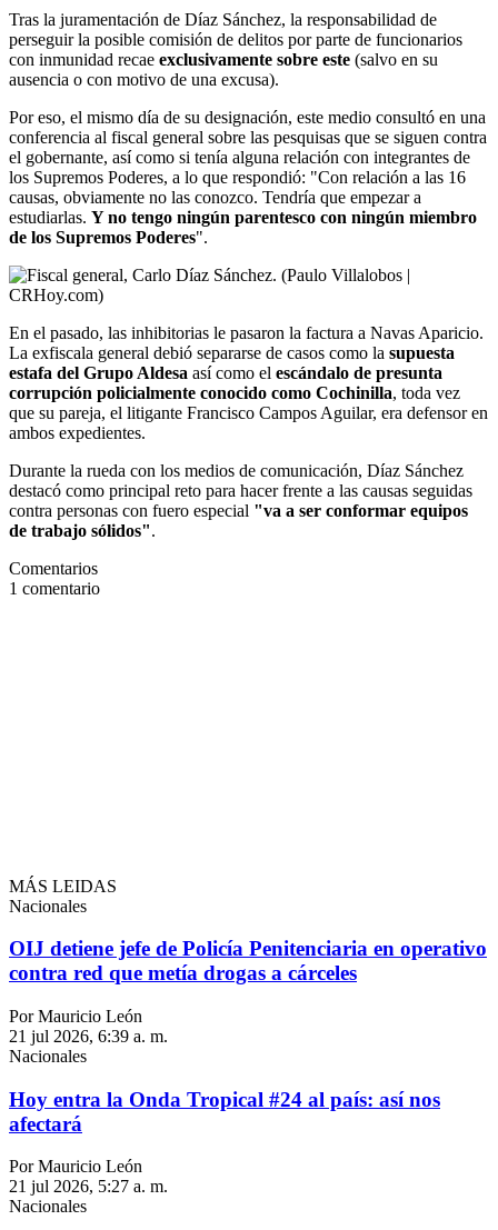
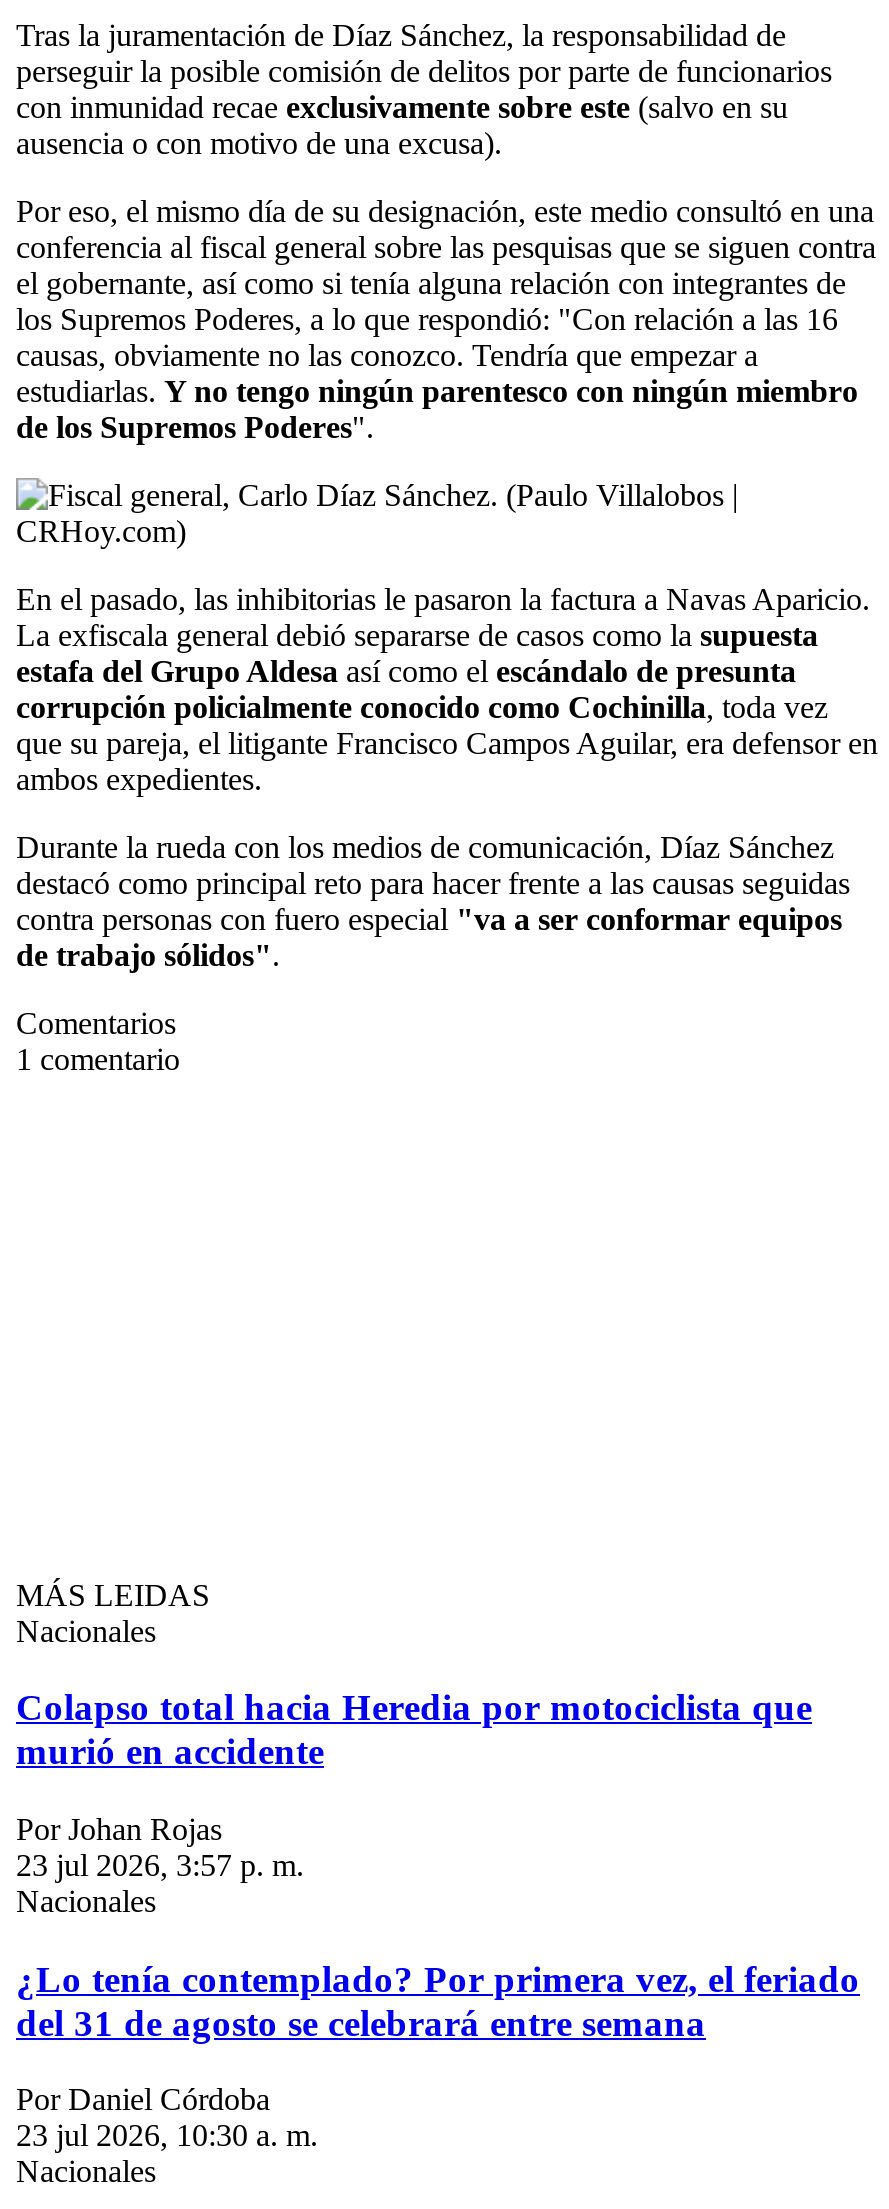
[9,937,487,985] OIJ detiene jefe de Policía Penitenciaria en operativo | contra red que metía drogas a cárceles -> [16,1686,812,1772] Colapso total hacia Heredia por motociclista que | murió en accidente
[9,1007,168,1046] Por Mauricio León | 21 jul 2026, 6:39 a. m. -> [16,1812,304,1882] Por Johan Rojas | 23 jul 2026, 3:57 p. m.
[9,1087,440,1135] Hoy entra la Onda Tropical #24 al país: así nos | afectará -> [16,1957,860,2043] ¿Lo tenía contemplado? Por primera vez, el feriado | del 31 de agosto se celebrará entre semana
[9,1157,168,1196] Por Mauricio León | 21 jul 2026, 5:27 a. m. -> [16,2083,318,2153] Por Daniel Córdoba | 23 jul 2026, 10:30 a. m.

